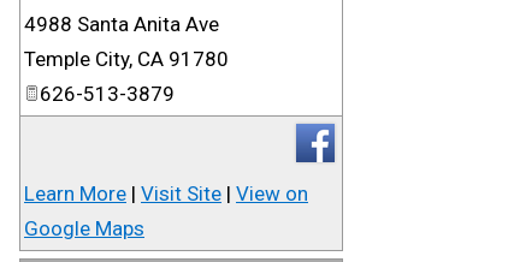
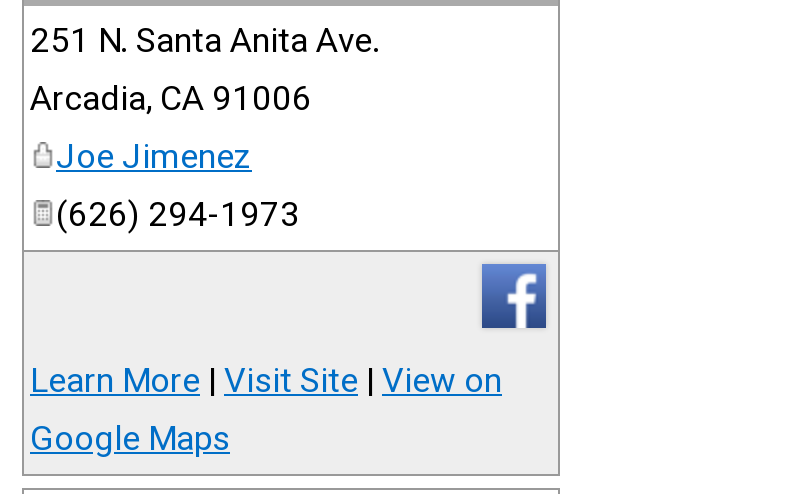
[24,12,229,106] 4988 Santa Anita Ave | Temple City, CA 91780 | 626-513-3879 -> [30,20,380,234] 251 N. Santa Anita Ave. | Arcadia, CA 91006 | Joe Jimenez | (626) 294-1973

